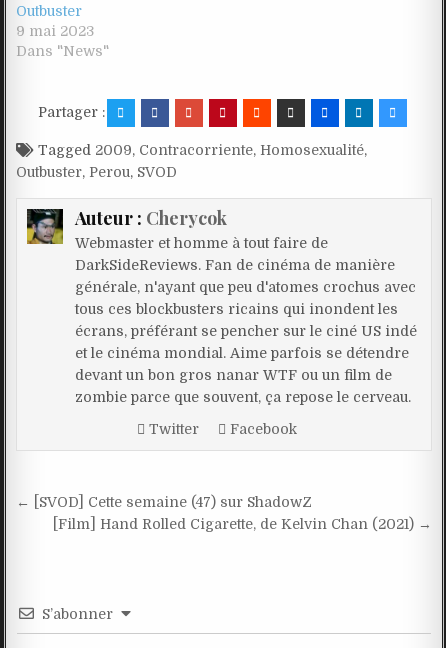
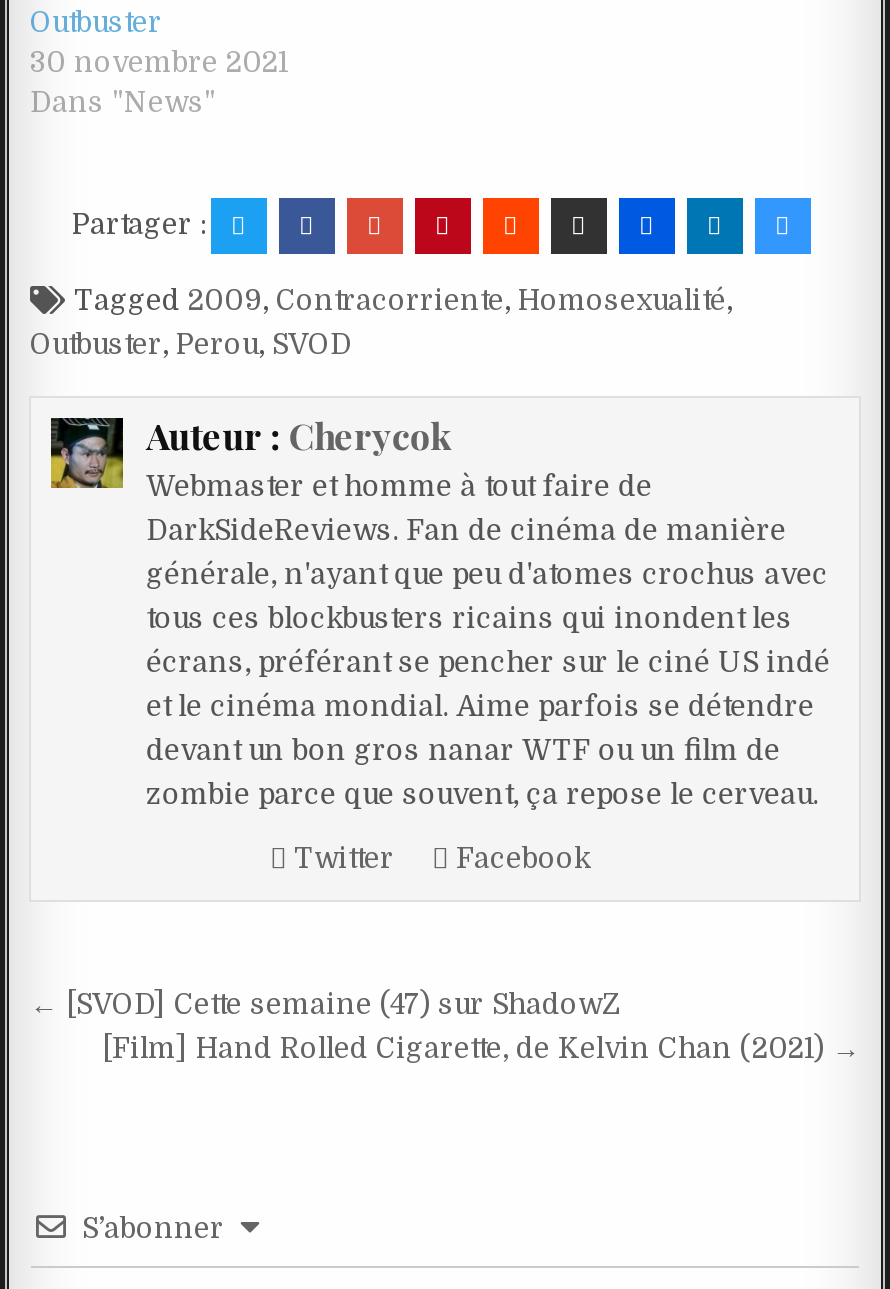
[16,23,94,39] 9 mai 2023 -> [30,47,288,79] 30 novembre 2021

